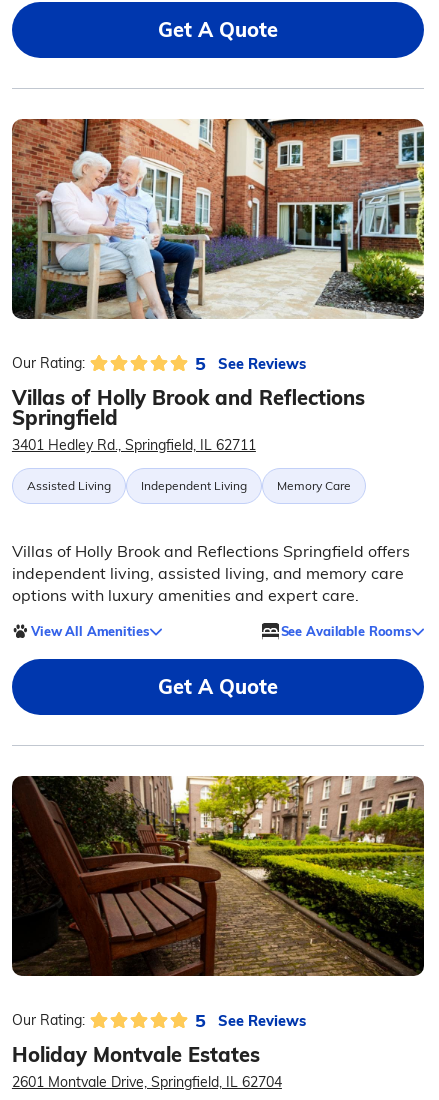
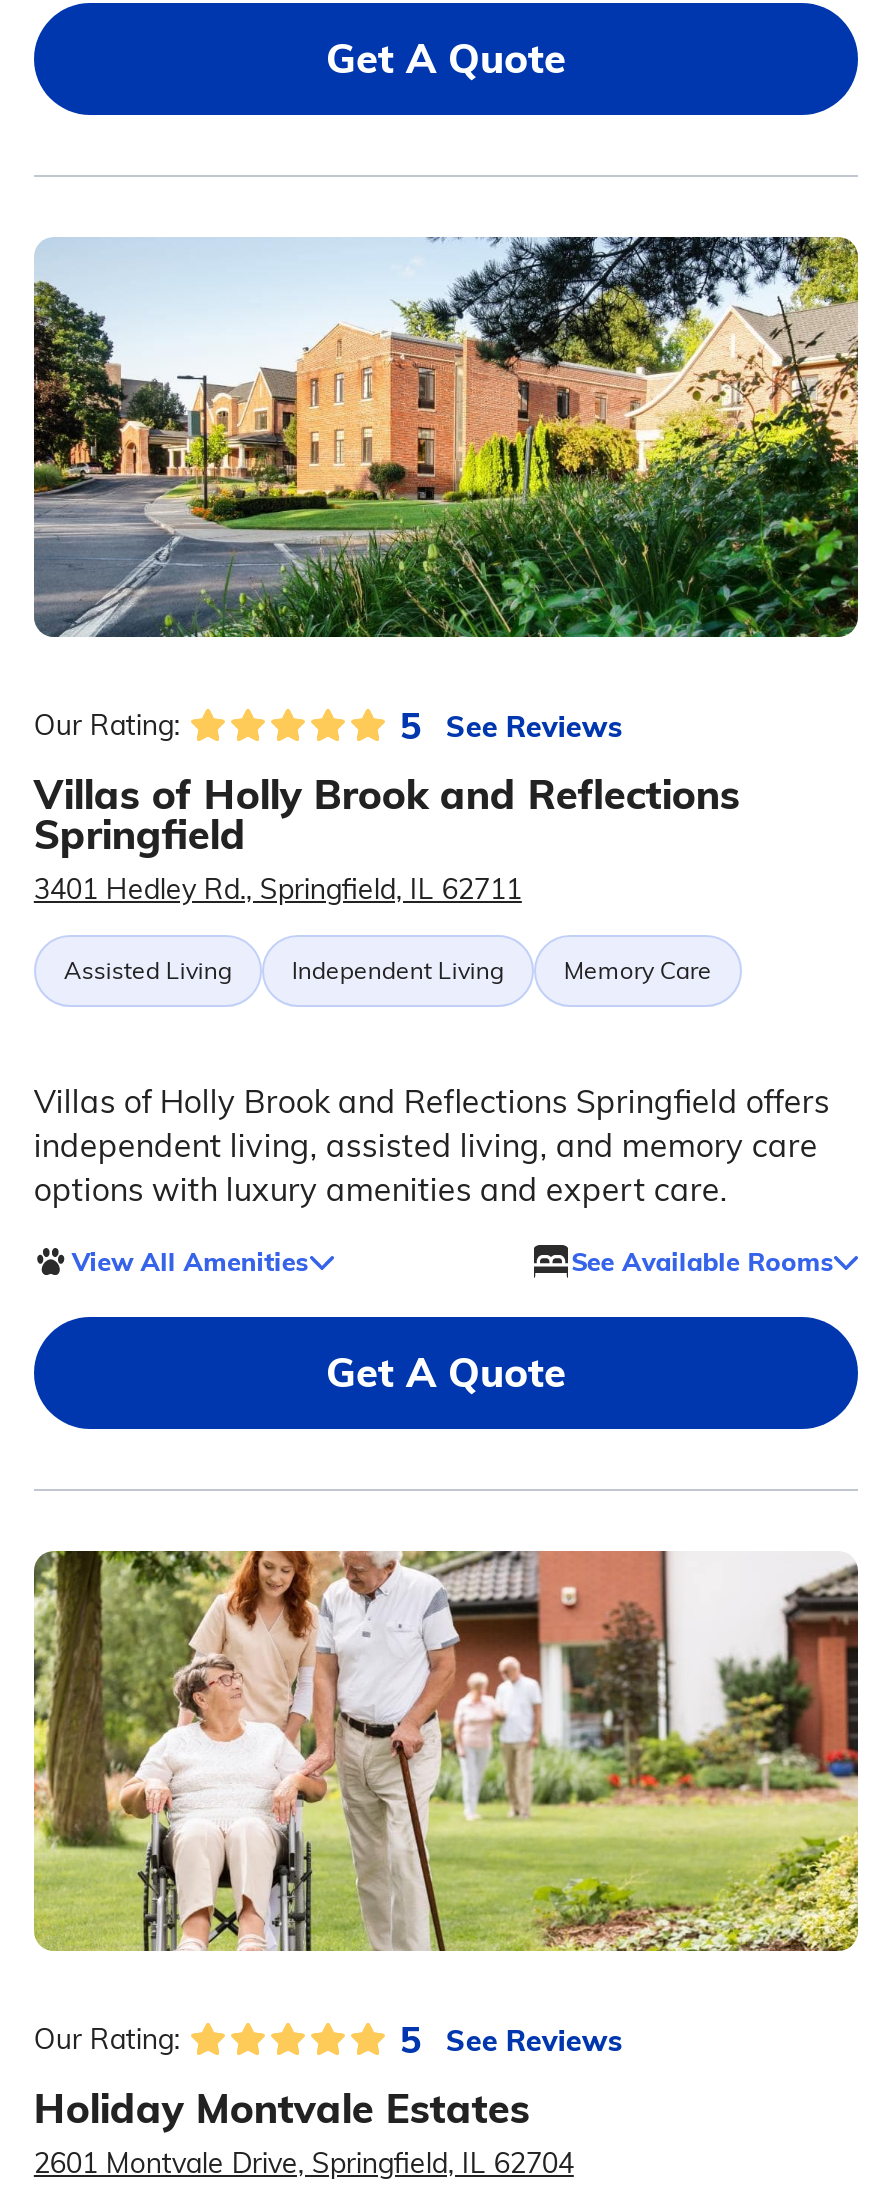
[11,118,425,320] [image] -> [32,235,860,639] [image]
[11,775,425,977] [image] -> [32,1549,860,1953] [image]

